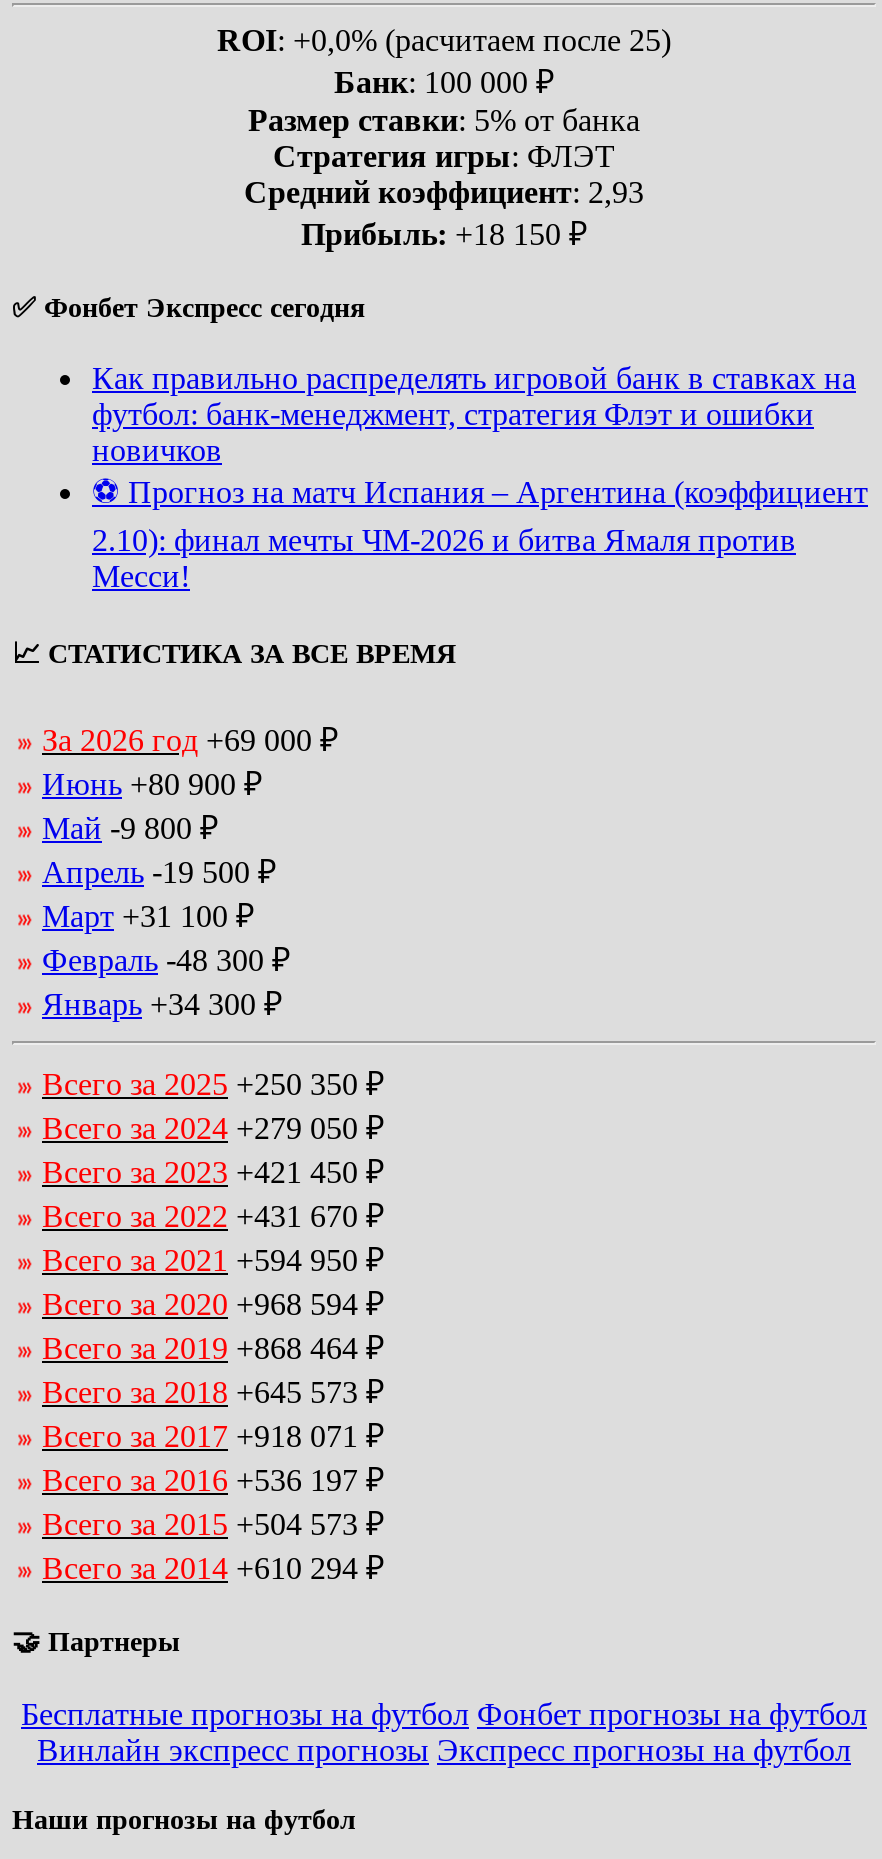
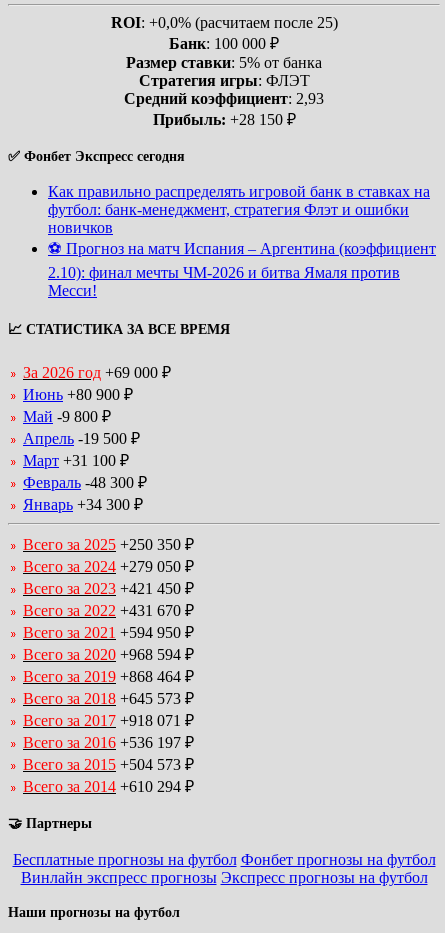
[301,217,587,251] Прибыль: +18 150 ₽ -> [152,111,295,128] Прибыль: +28 150 ₽

